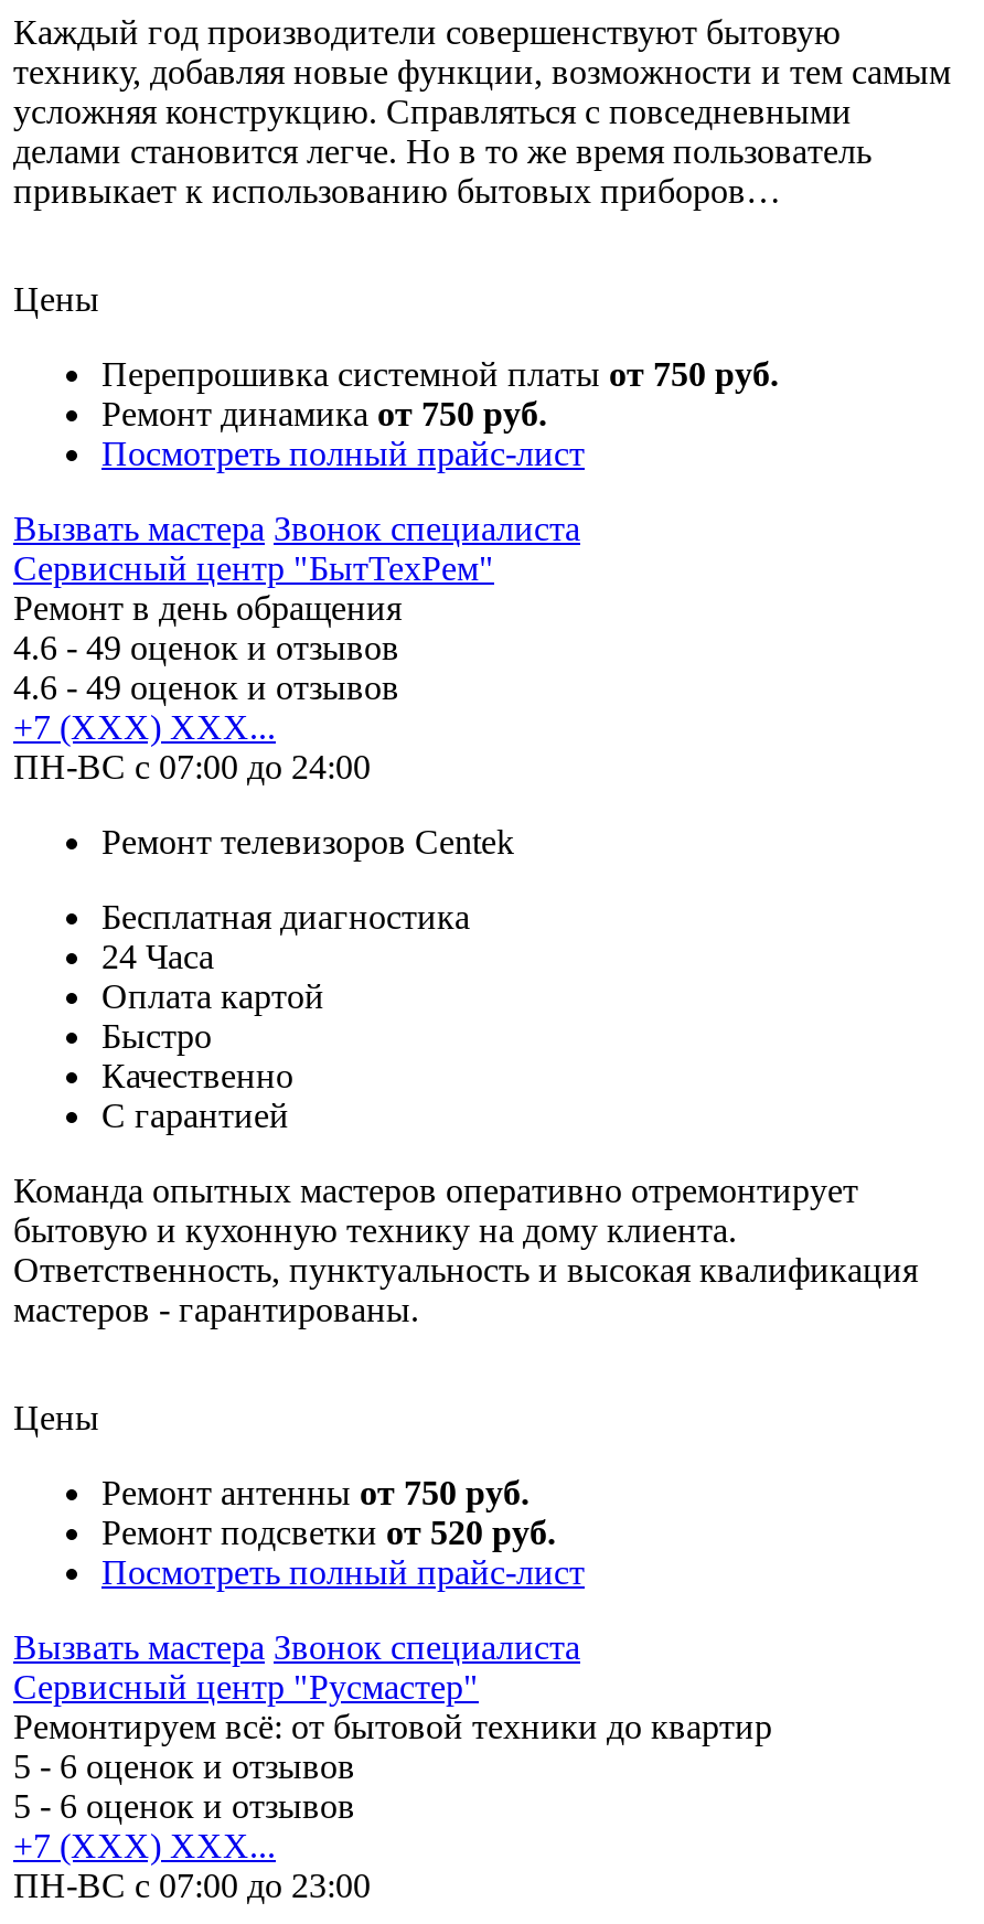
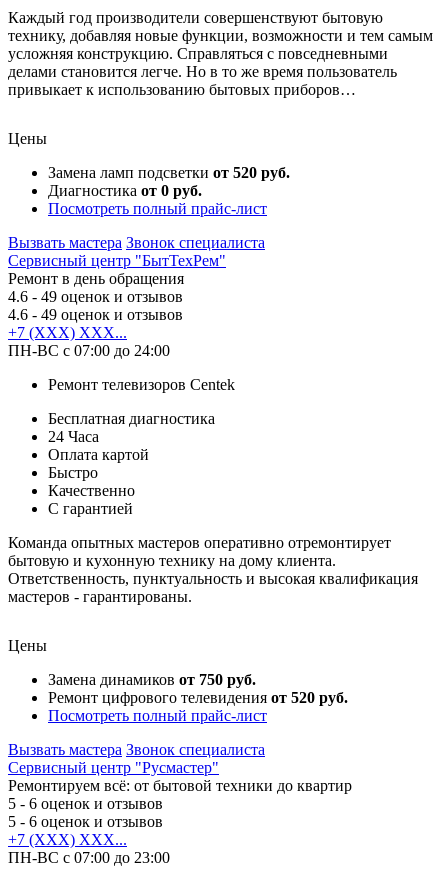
[101,355,779,432] Перепрошивка системной платы от 750 руб. | Ремонт динамика от 750 руб. -> [48,164,290,199] Замена ламп подсветки от 520 руб. | Диагностика от 0 руб.
[101,1474,556,1551] Ремонт антенны от 750 руб. | Ремонт подсветки от 520 руб. -> [48,671,348,706] Замена динамиков от 750 руб. | Ремонт цифрового телевидения от 520 руб.

